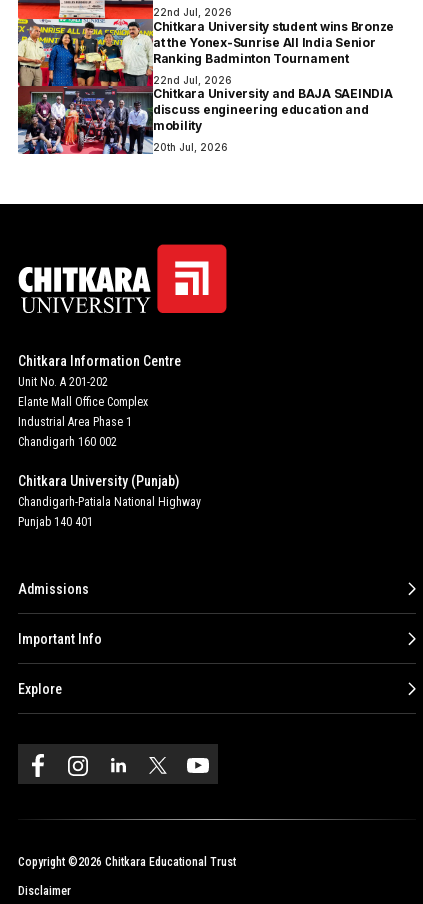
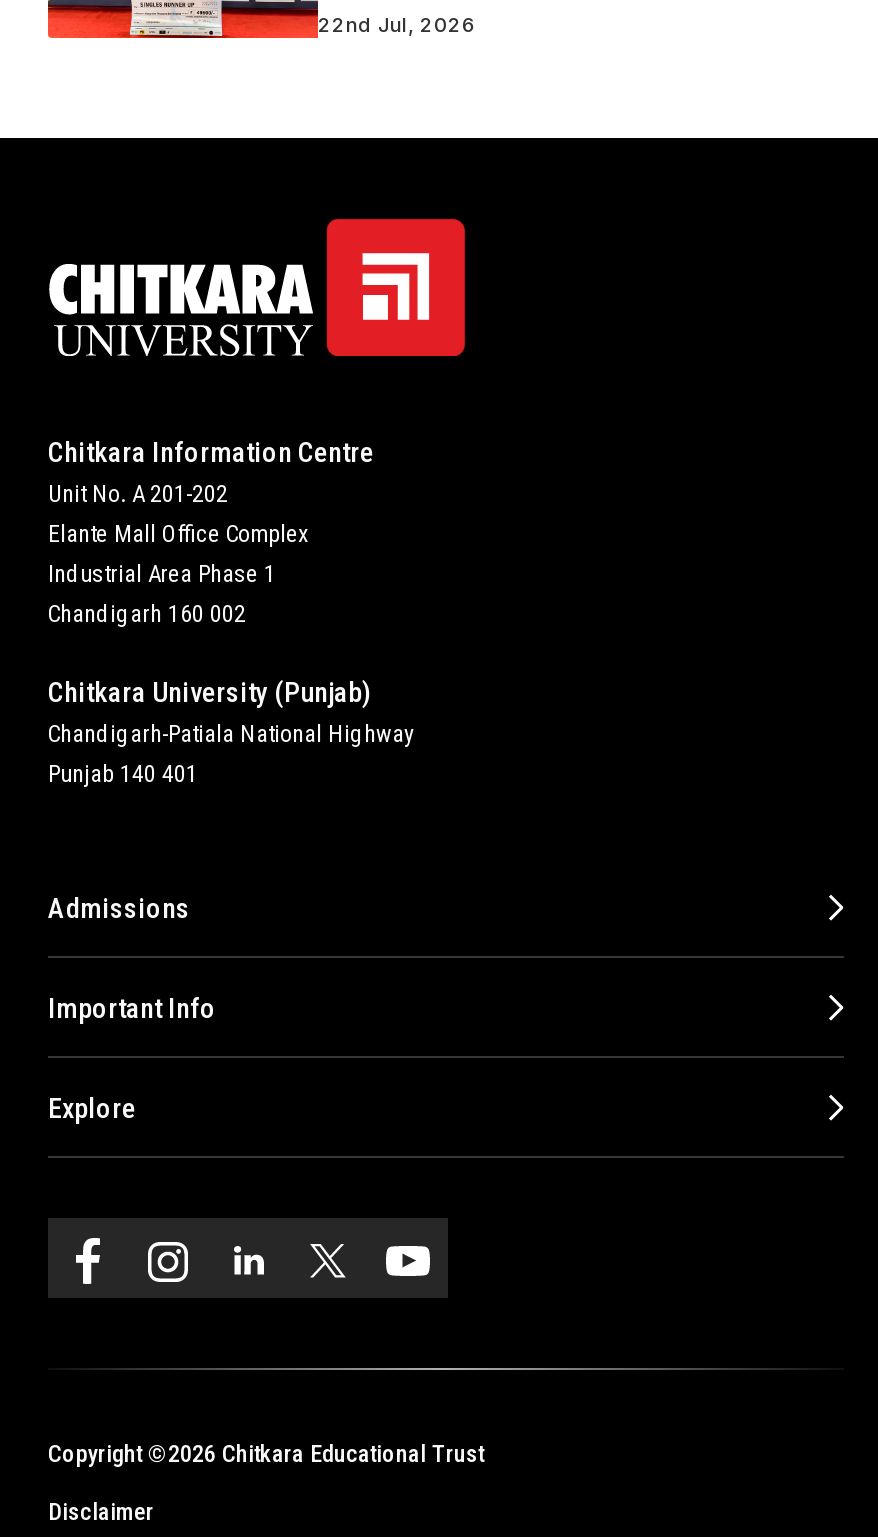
[17,18,394,155] [image] | Chitkara University student wins Bronze | at the Yonex-Sunrise All India Senior | Ranking Badminton Tournament | 22nd Jul, 2026 | Chitkara University and BAJA SAEINDIA | discuss engineering education and | mobility | 20th Jul, 2026 -> none

